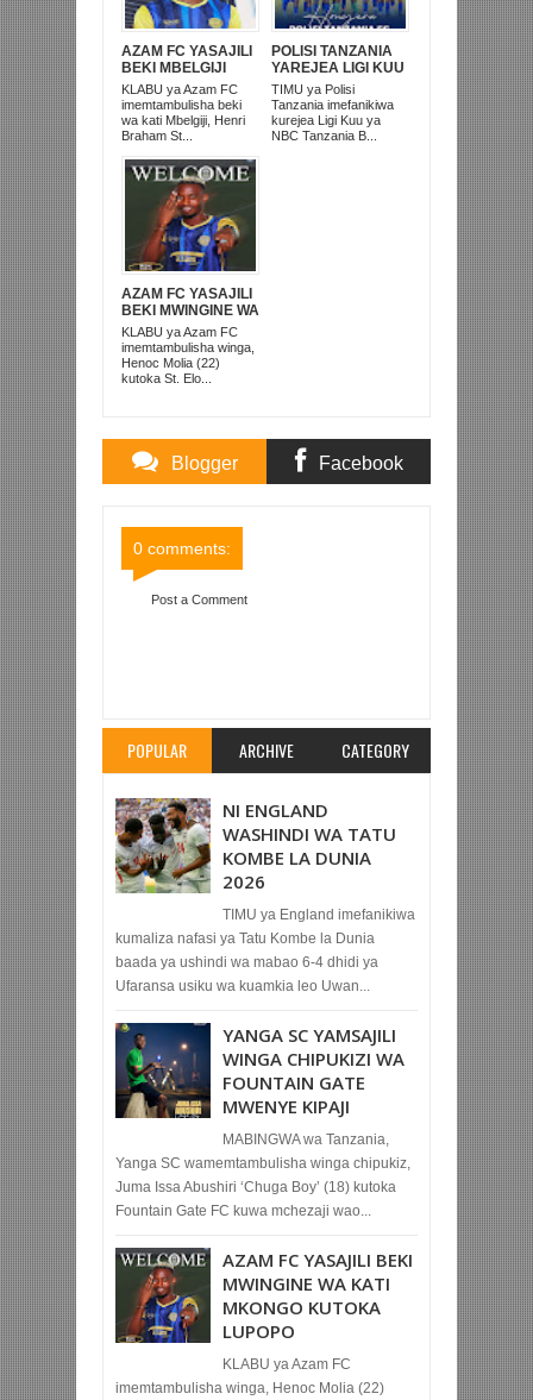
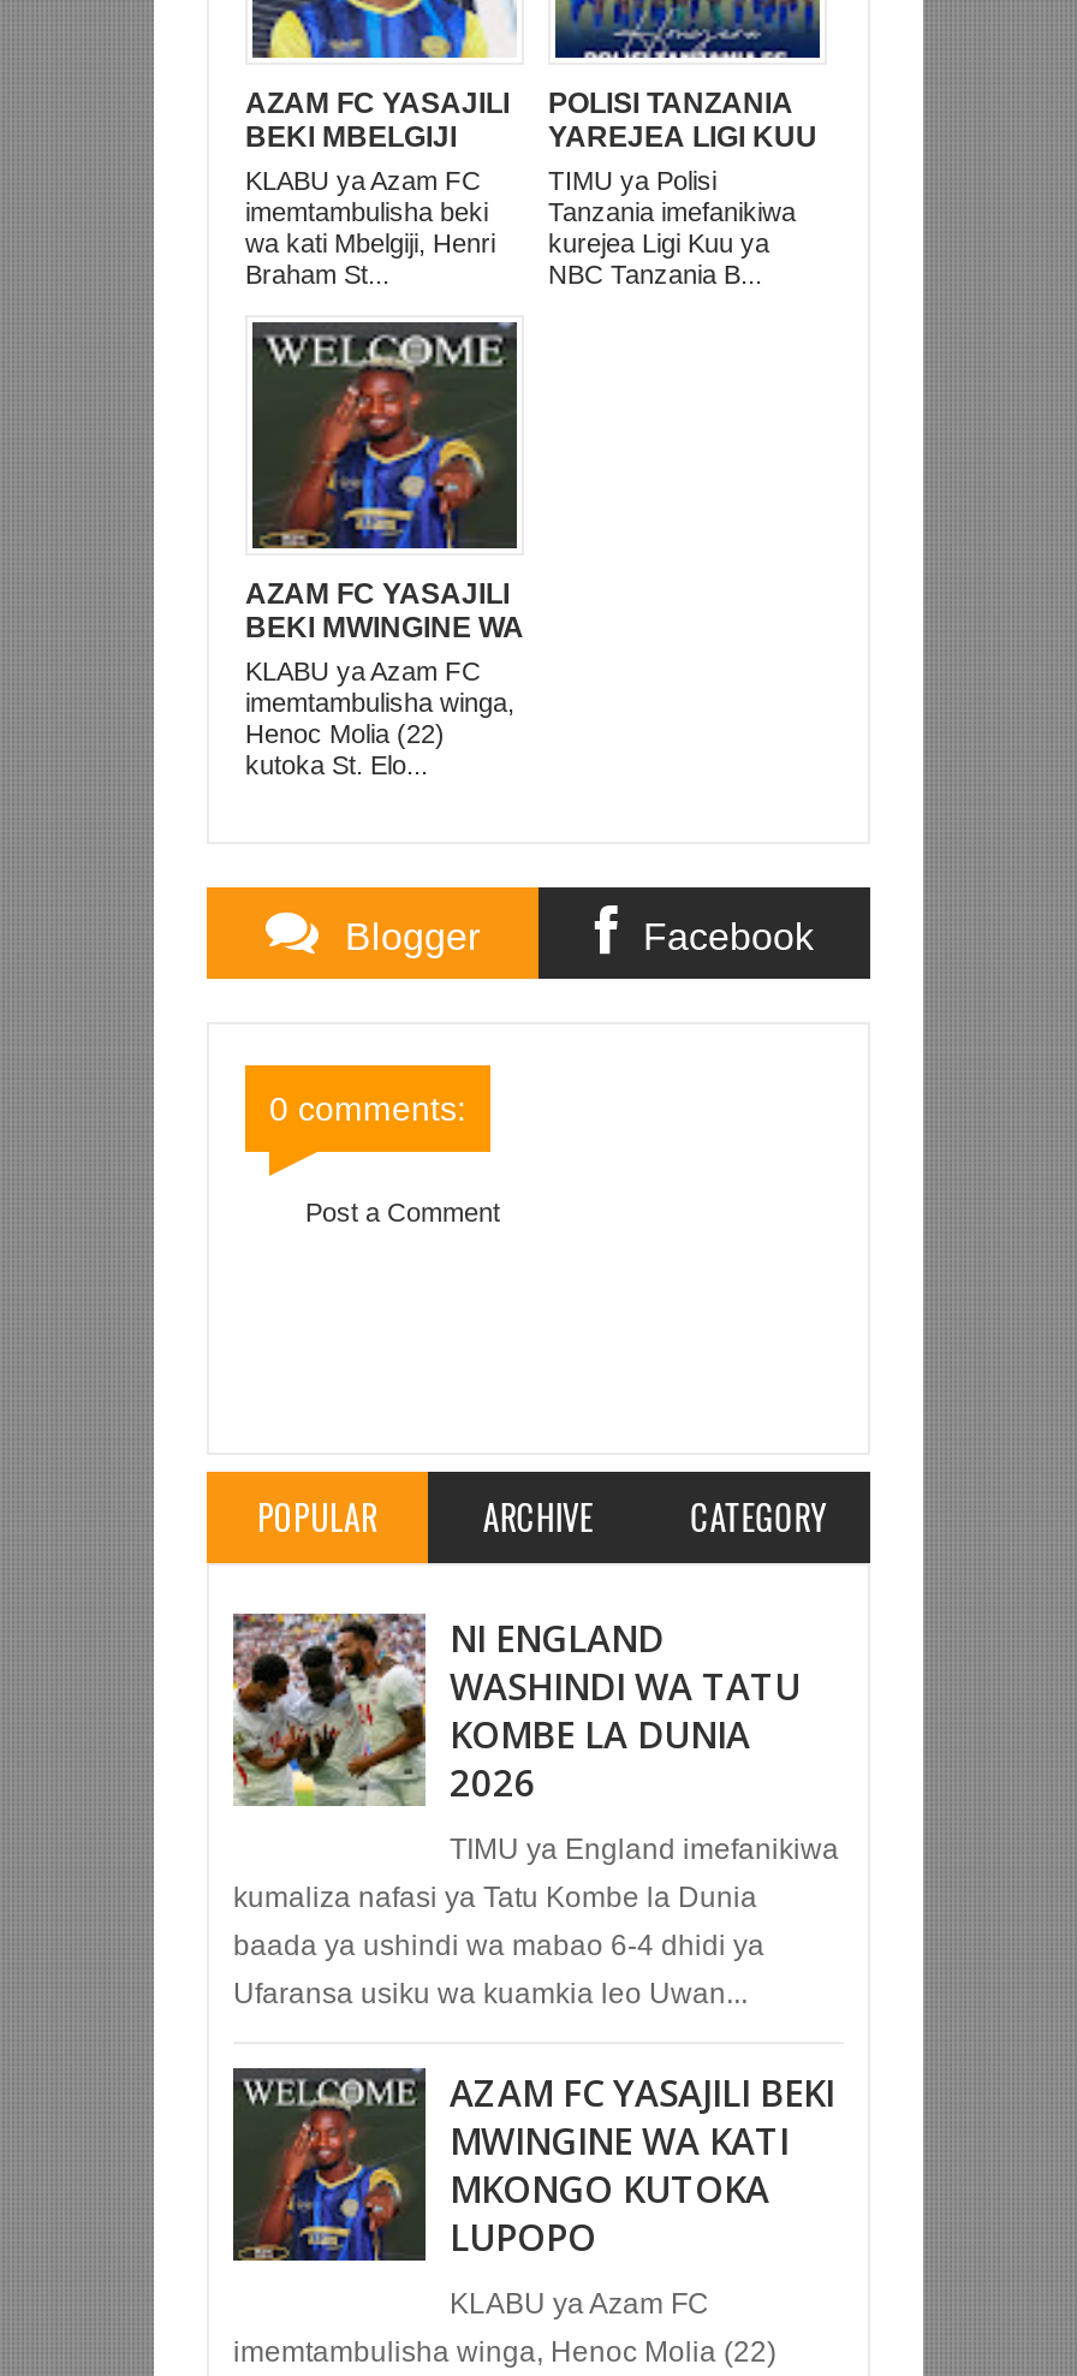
[115,1023,410,1219] [image] | YANGA SC YAMSAJILI | WINGA CHIPUKIZI WA | FOUNTAIN GATE | MWENYE KIPAJI | MABINGWA wa Tanzania, | Yanga SC wamemtambulisha winga chipukiz, | Juma Issa Abushiri ‘Chuga Boy’ (18) kutoka | Fountain Gate FC kuwa mchezaji wao... -> none

